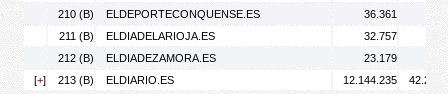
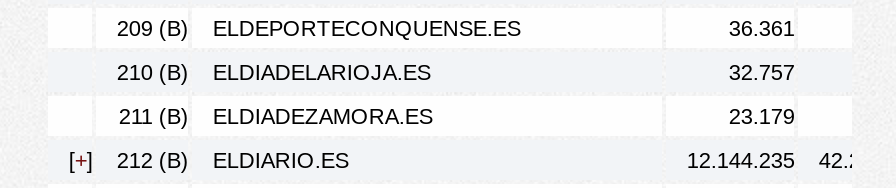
[58,8,260,20] 210 (B) ELDEPORTECONQUENSE.ES -> [117,16,521,40] 209 (B) ELDEPORTECONQUENSE.ES
[59,30,215,42] 211 (B) ELDIADELARIOJA.ES -> [117,60,431,84] 210 (B) ELDIADELARIOJA.ES
[58,52,216,64] 212 (B) ELDIADEZAMORA.ES -> [119,104,433,128] 211 (B) ELDIADEZAMORA.ES
[58,74,94,86] 213 (B) -> [117,148,189,172] 212 (B)

